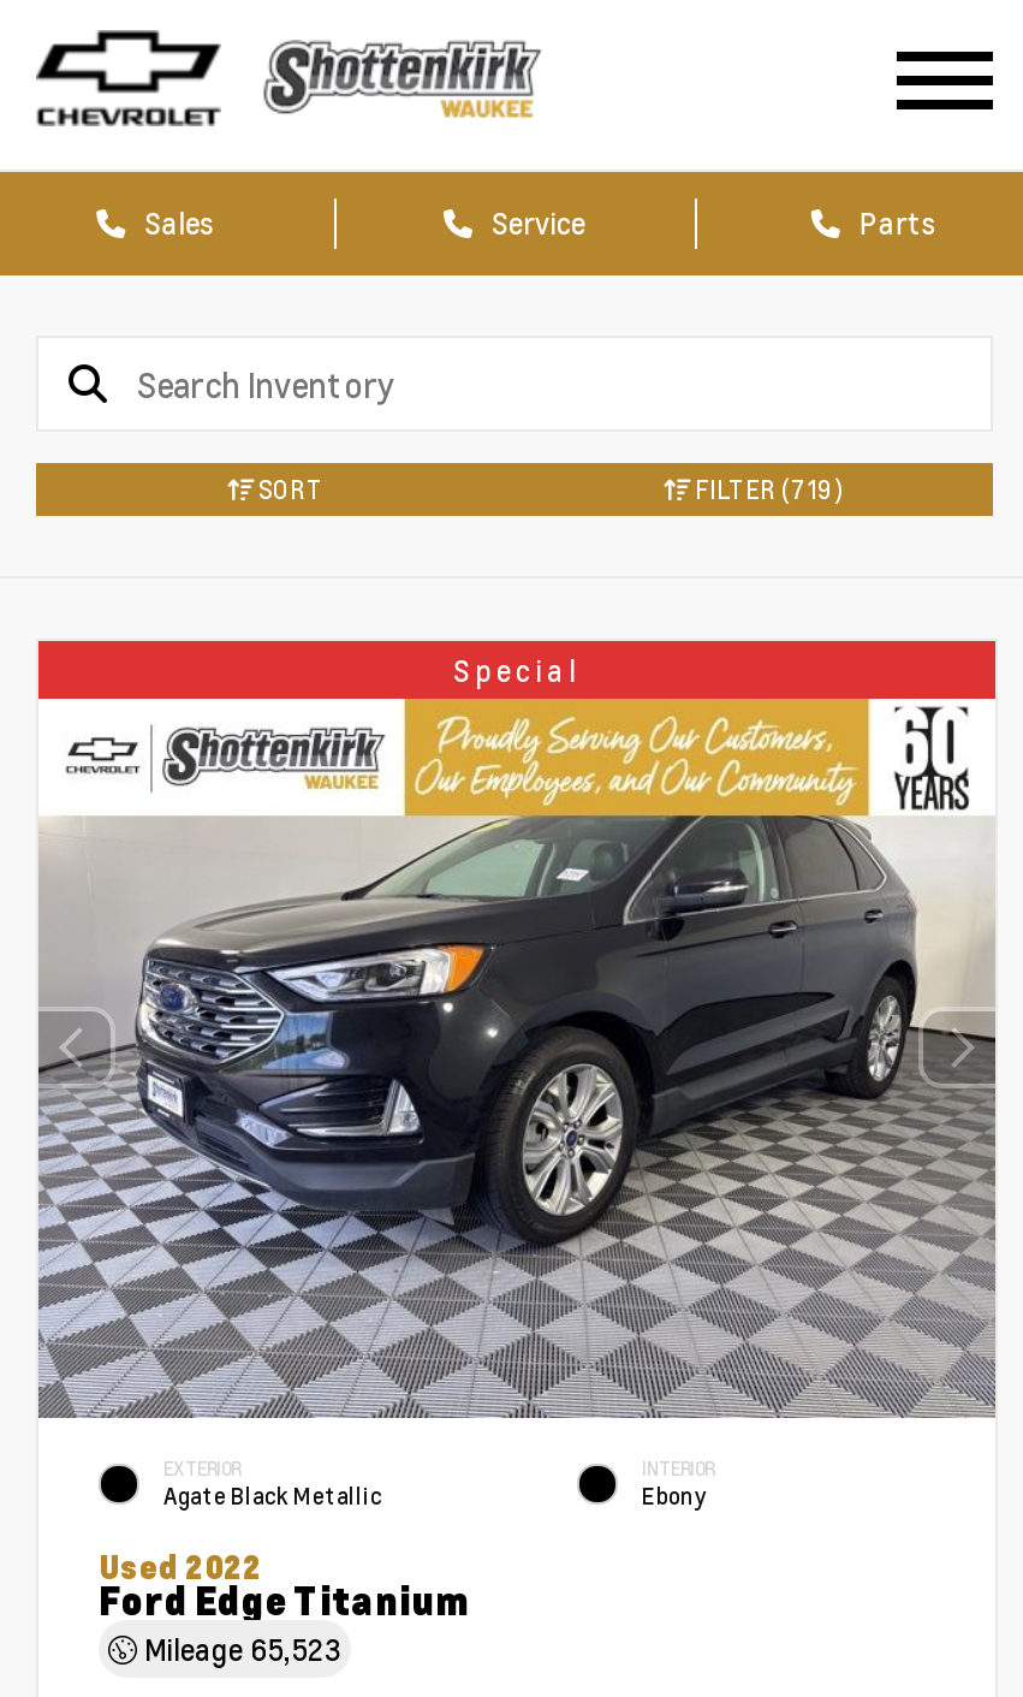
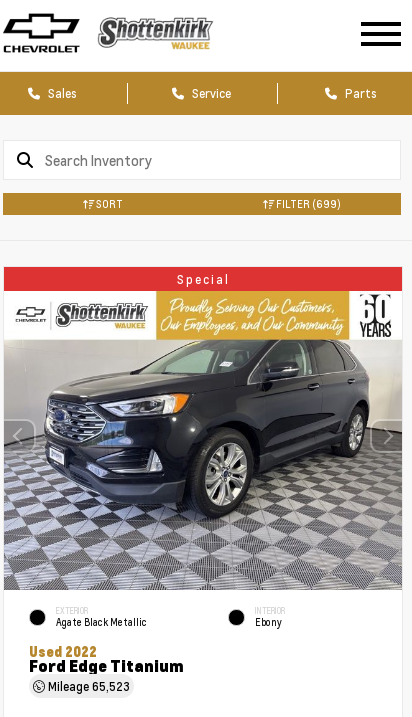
[690,472,844,506] FILTER (719) -> [273,197,340,211] FILTER (699)

